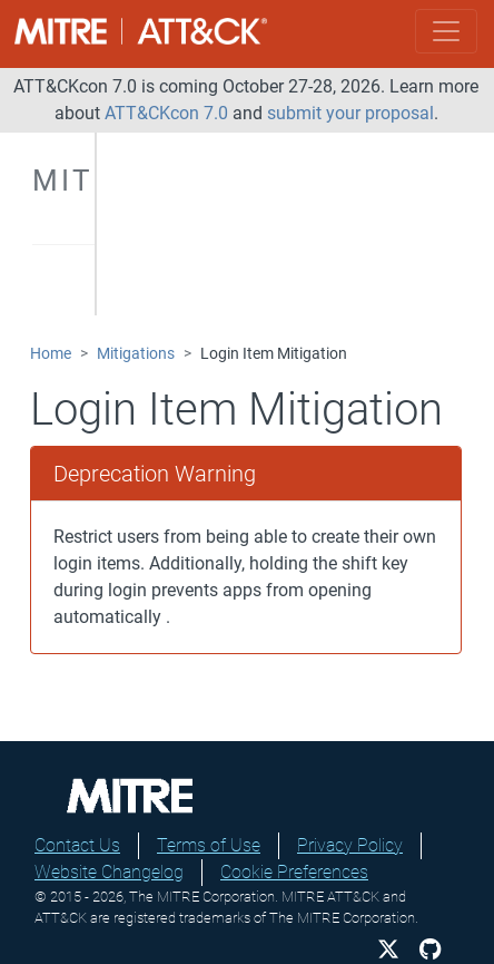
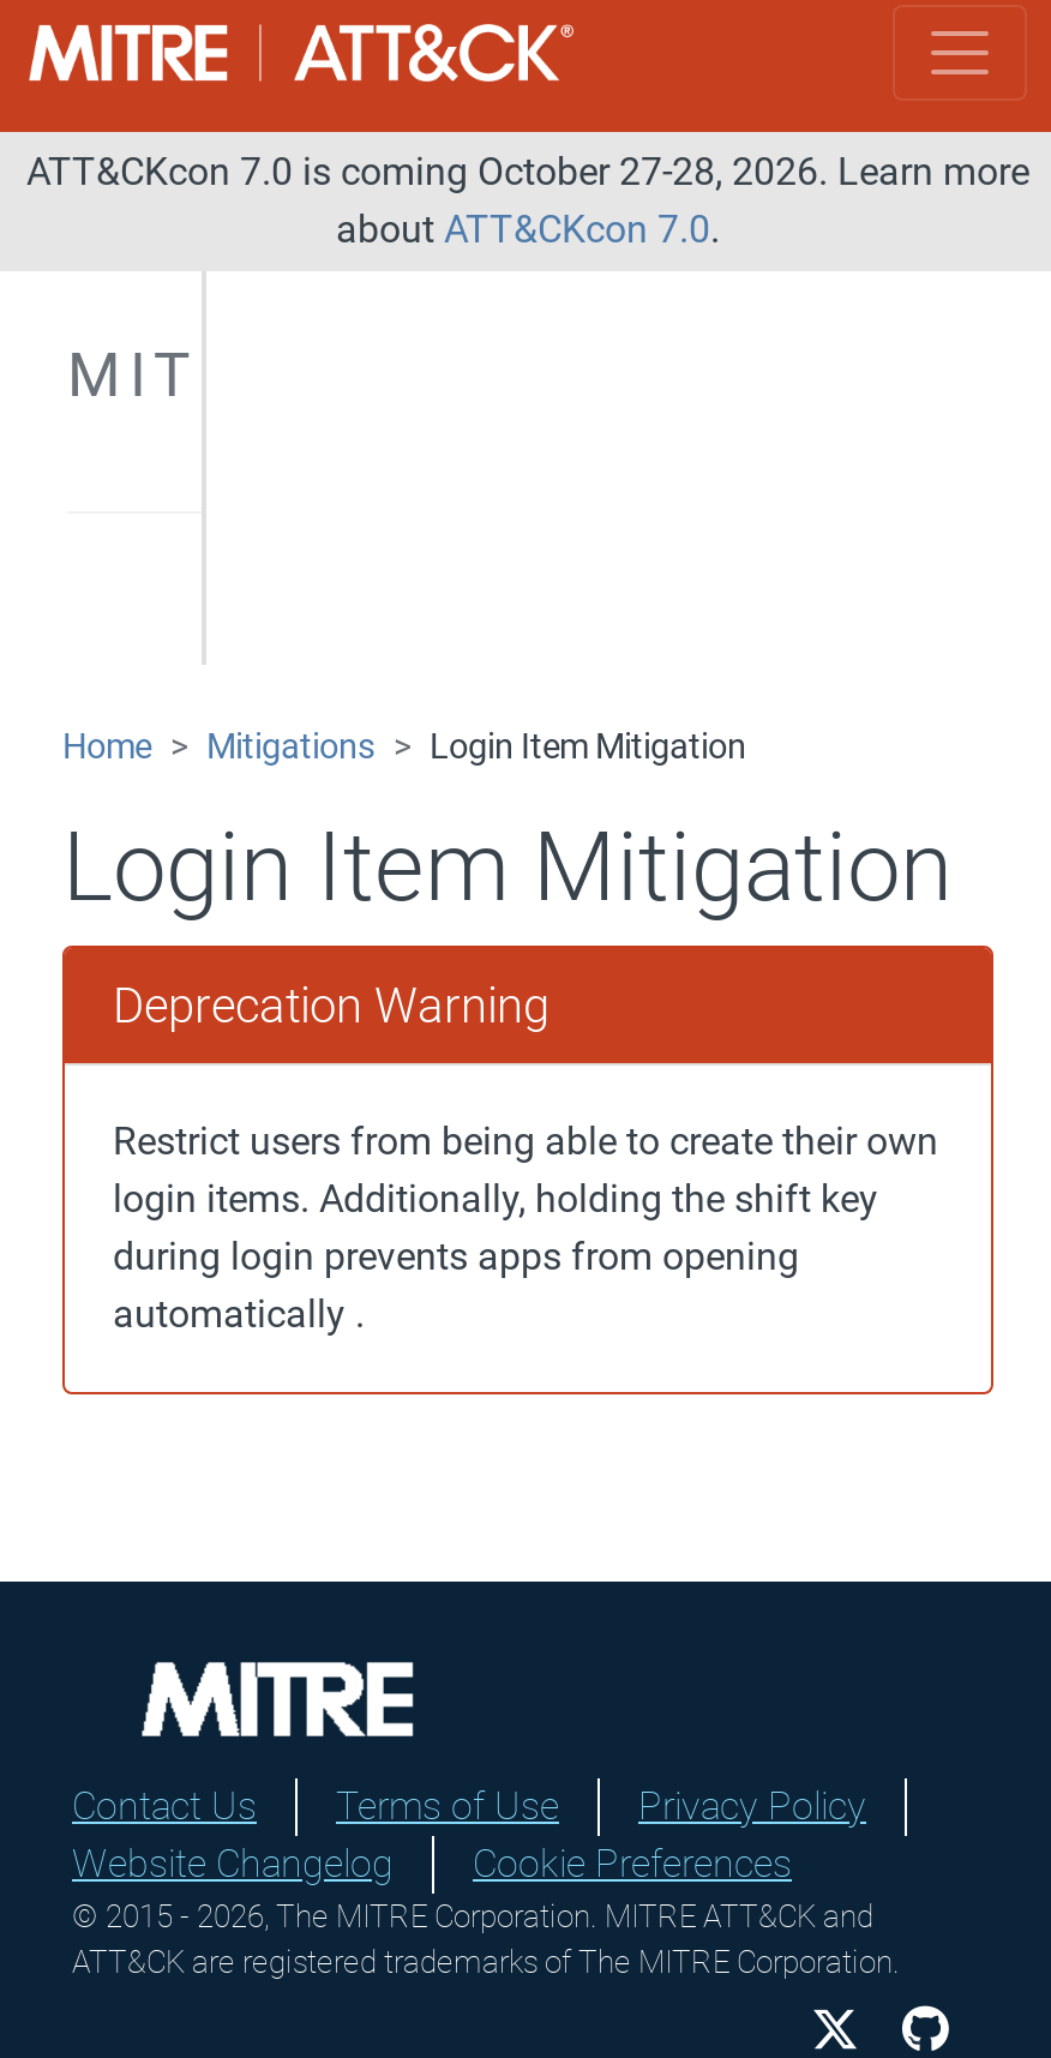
[54,103,438,124] about ATT&CKcon 7.0 and submit your proposal. -> [336,206,720,252] about ATT&CKcon 7.0.

